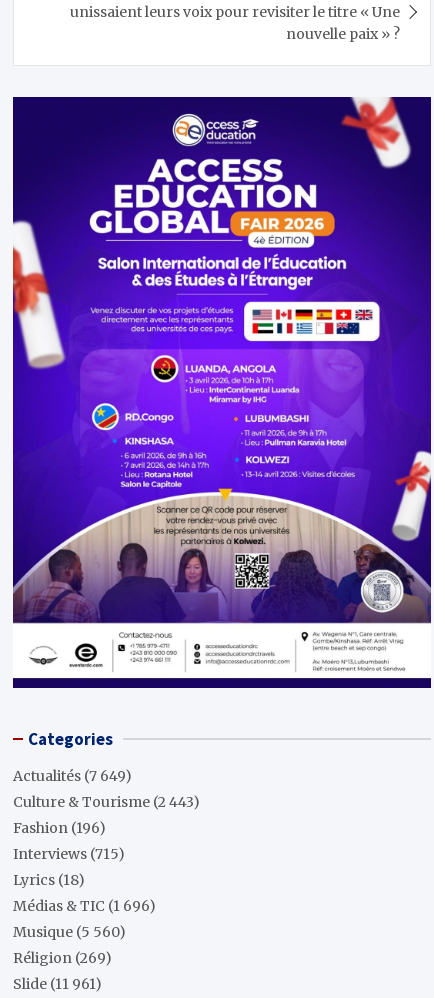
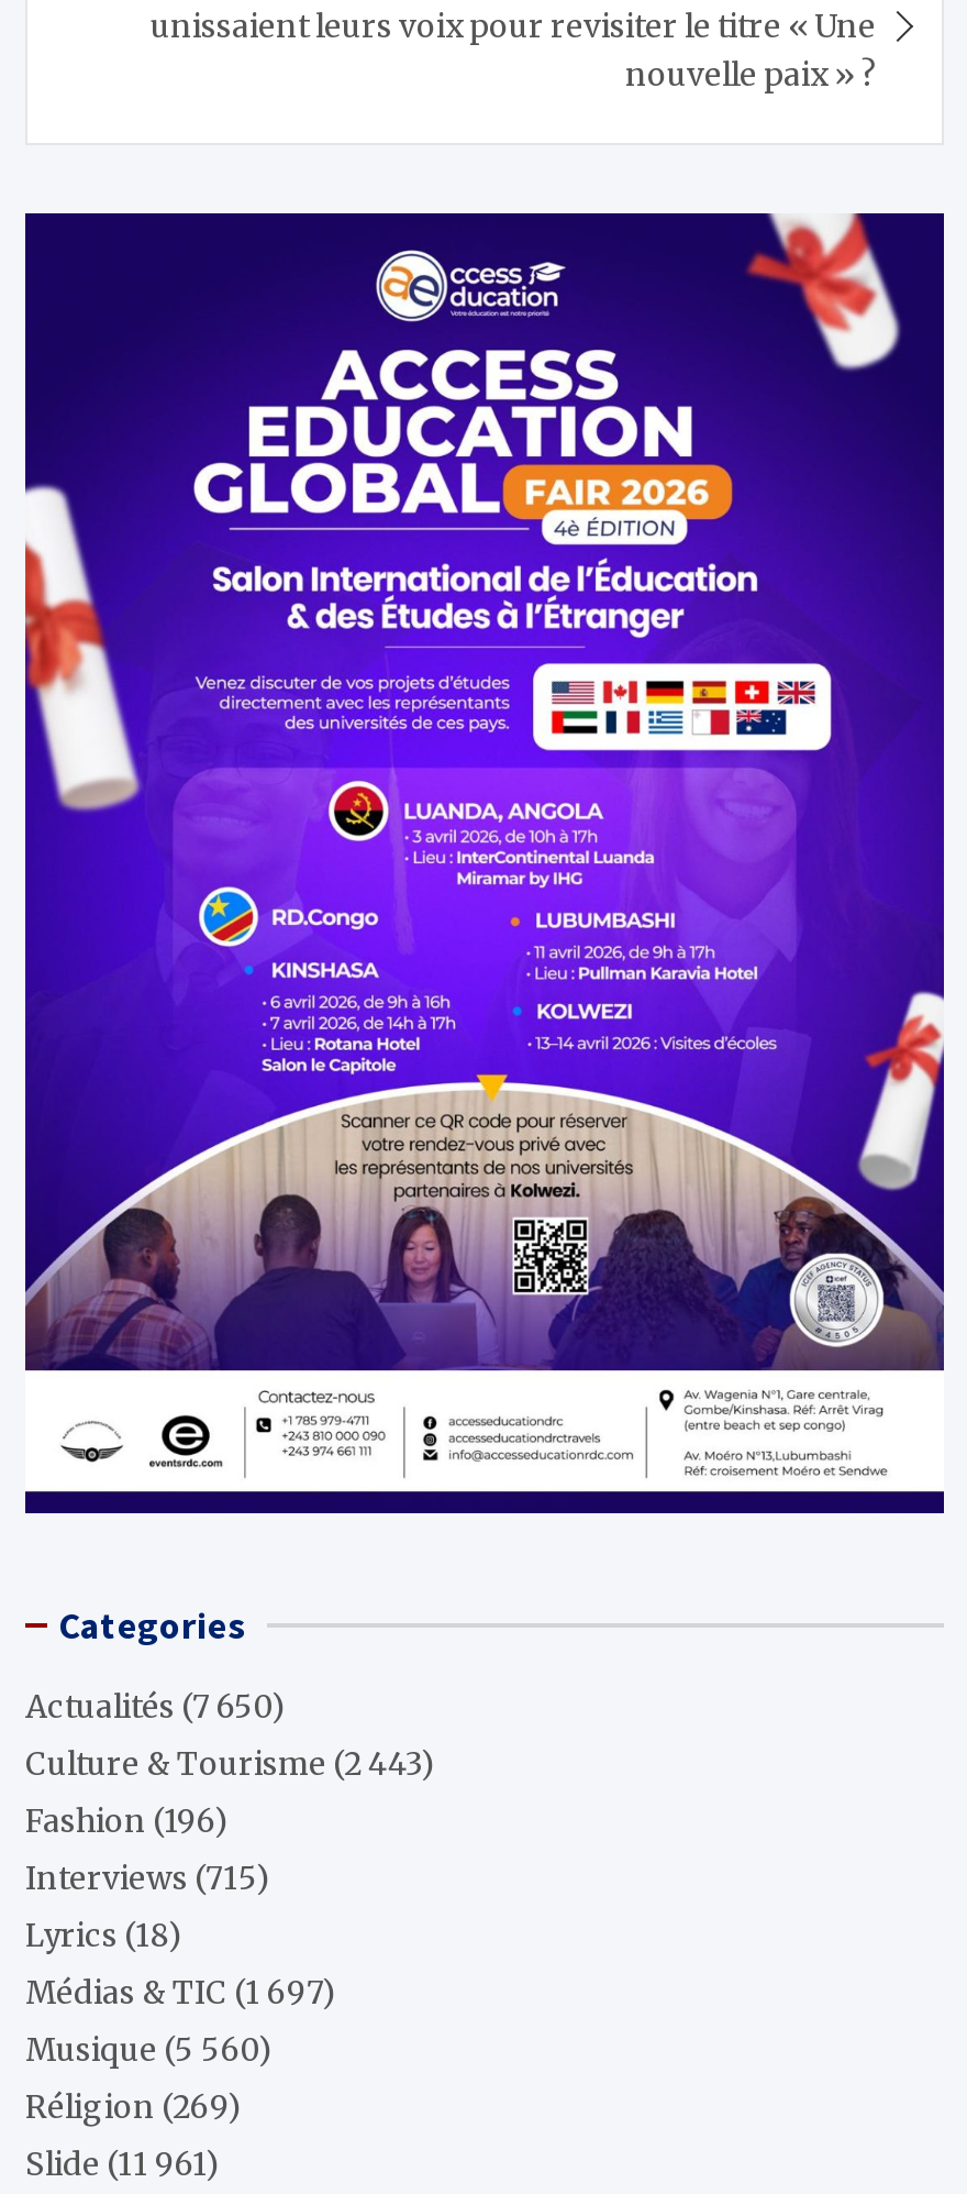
[13,767,132,785] Actualités (7 649) -> [25,1687,287,1727] Actualités (7 650)
[13,897,156,915] Médias & TIC (1 696) -> [25,1973,337,2013] Médias & TIC (1 697)

